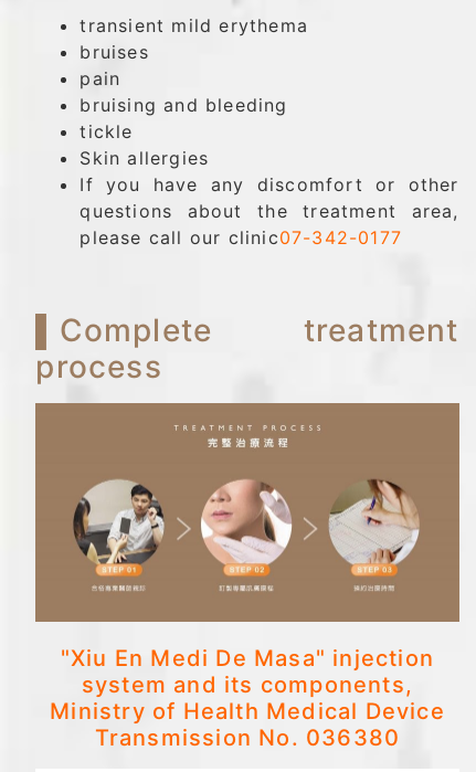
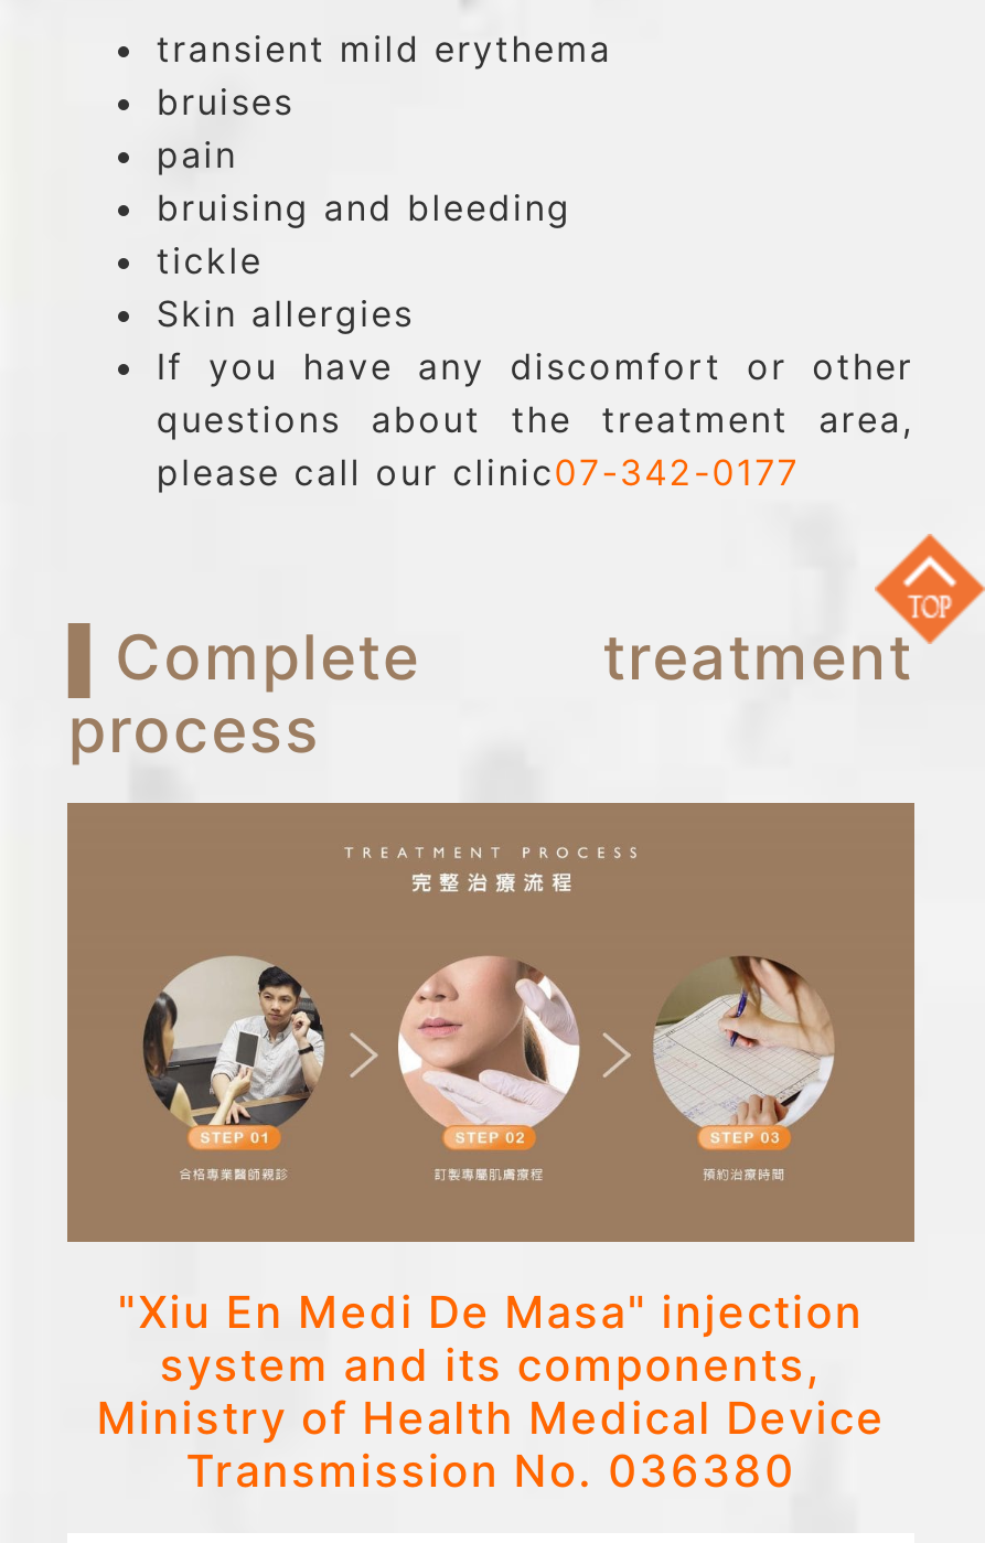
none -> [872,532,978,644] [image]

